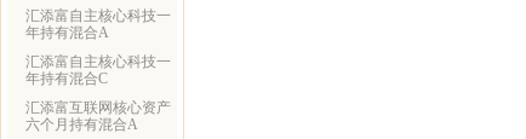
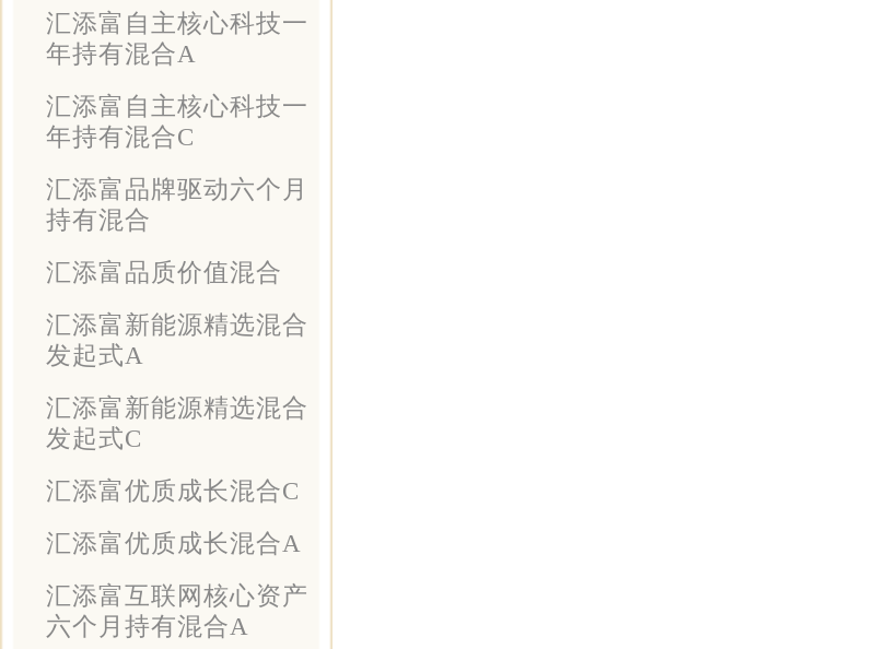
none -> [46,176,308,556] 汇添富品牌驱动六个月 | 持有混合 | 汇添富品质价值混合 | 汇添富新能源精选混合 | 发起式A | 汇添富新能源精选混合 | 发起式C | 汇添富优质成长混合C | 汇添富优质成长混合A

